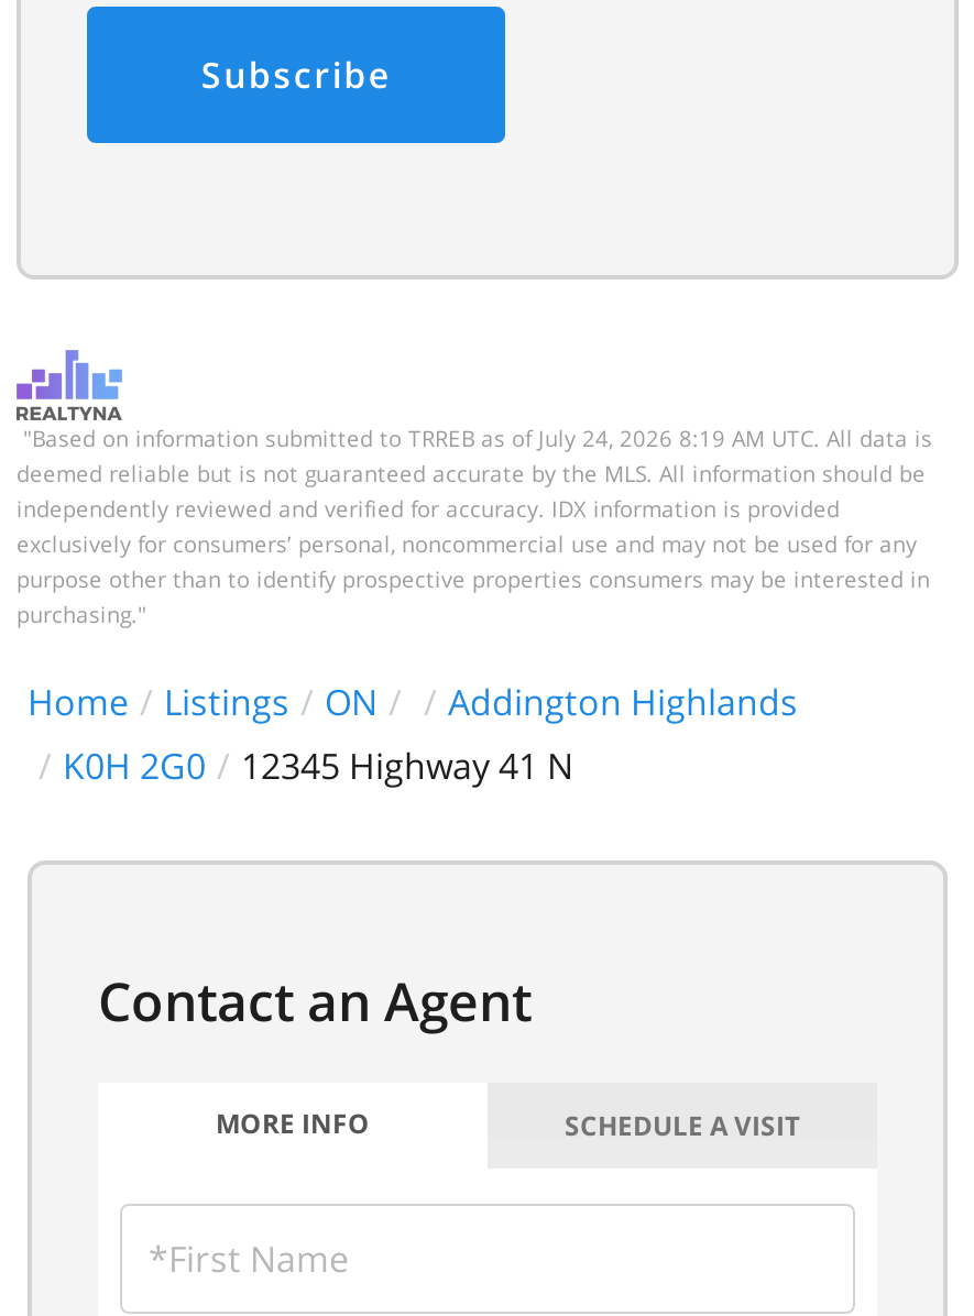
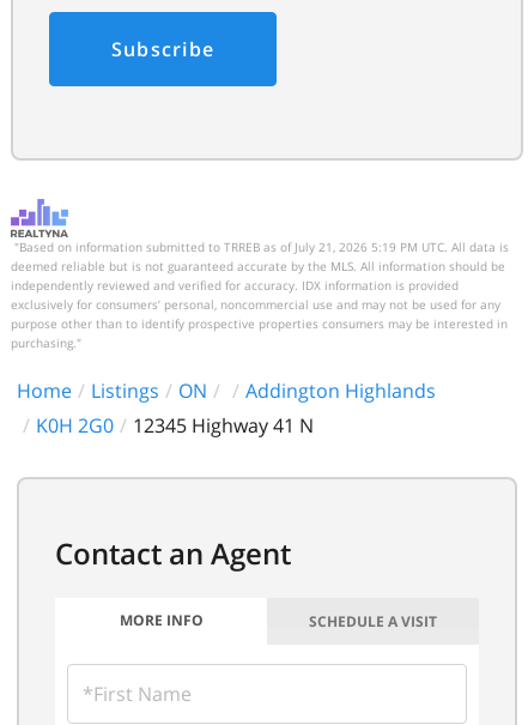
[17,423,932,454] "Based on information submitted to TRREB as of July 24, 2026 8:19 AM UTC. All data is -> [11,239,509,256] "Based on information submitted to TRREB as of July 21, 2026 5:19 PM UTC. All data is

